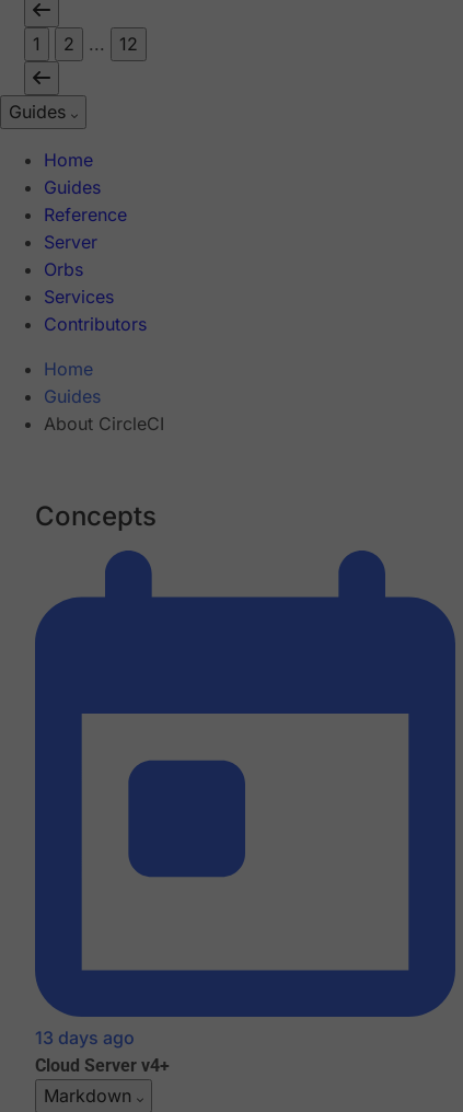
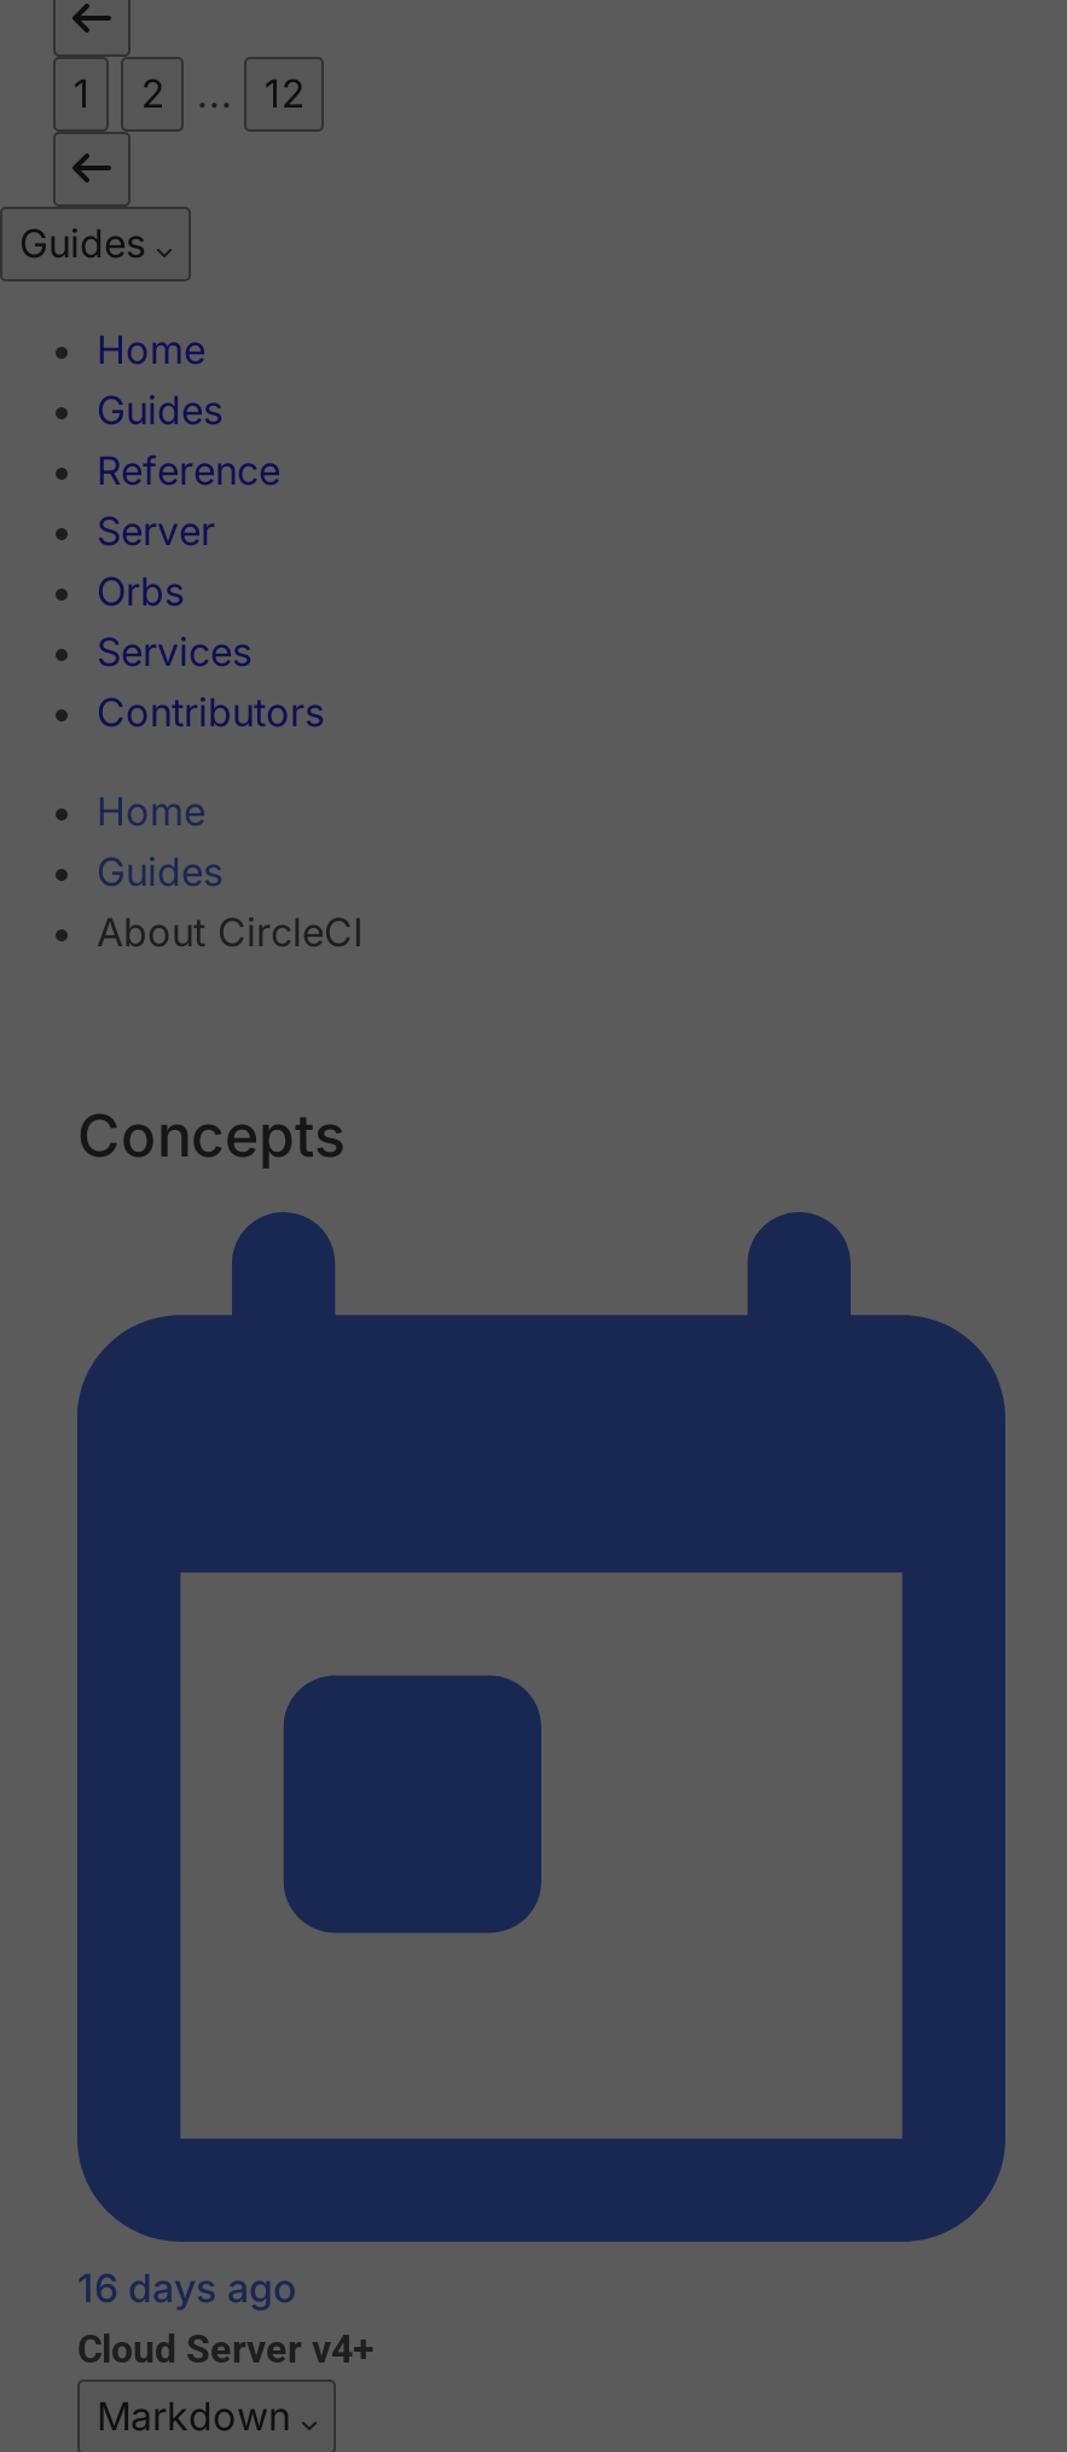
[35,1027,135,1049] 13 days ago -> [77,2265,297,2313] 16 days ago

